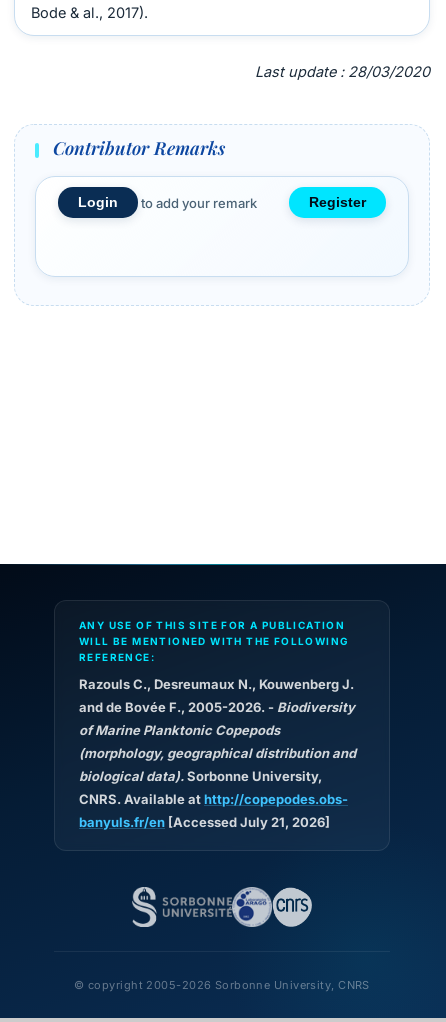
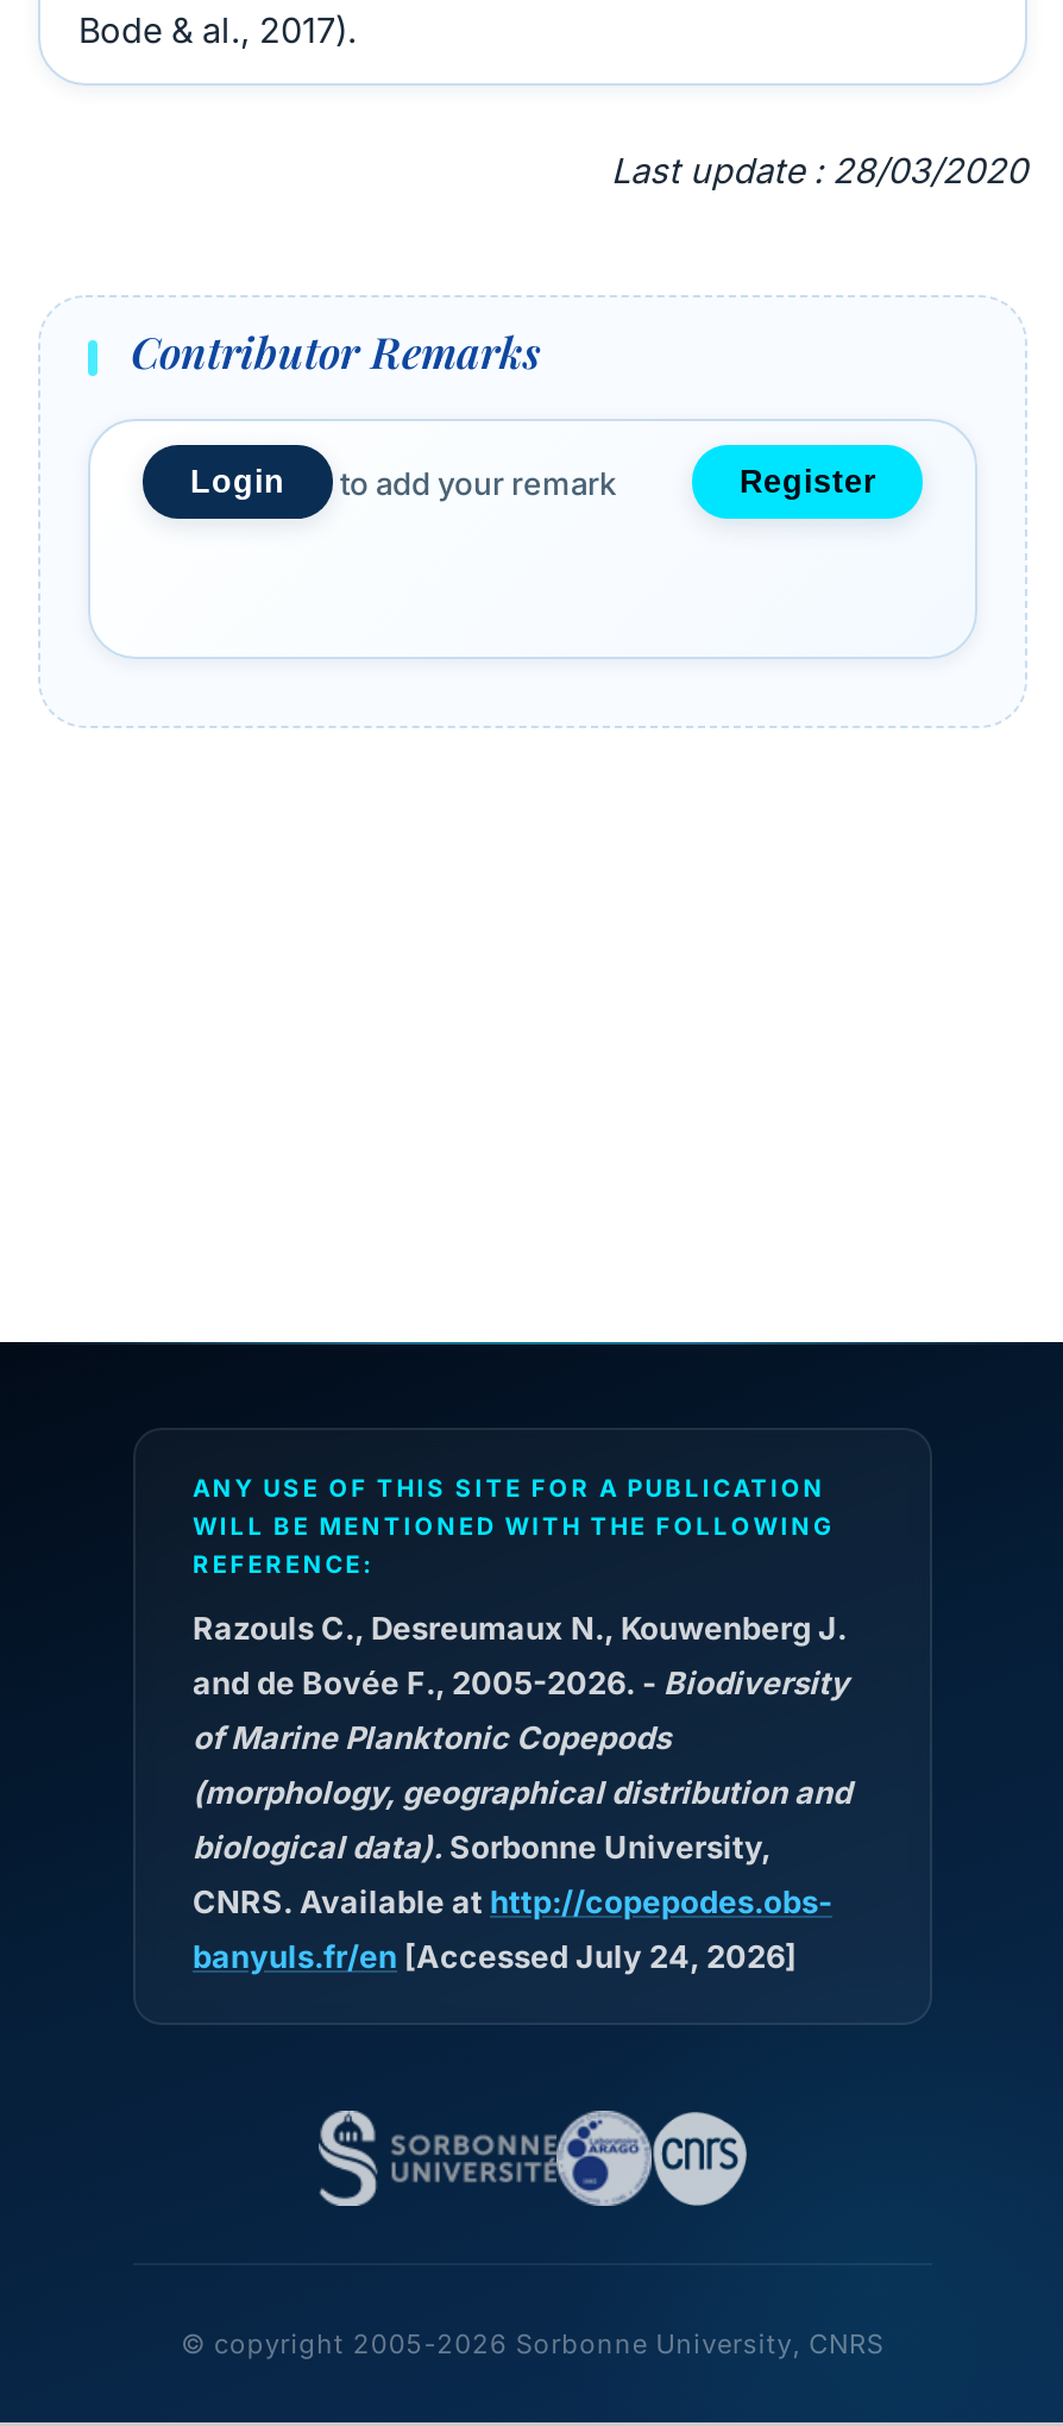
[79,814,330,830] banyuls.fr/en [Accessed July 21, 2026] -> [193,1937,797,1975] banyuls.fr/en [Accessed July 24, 2026]

